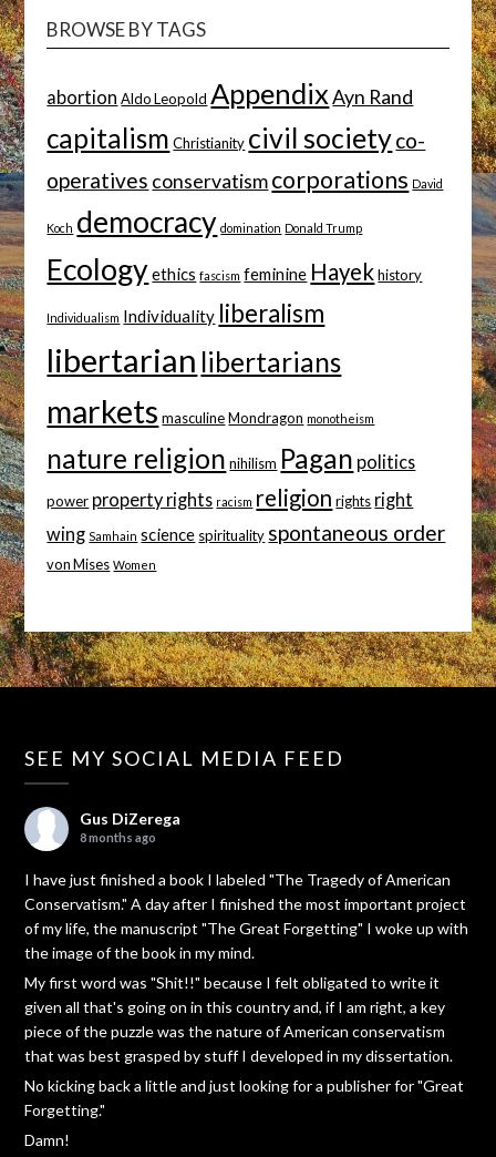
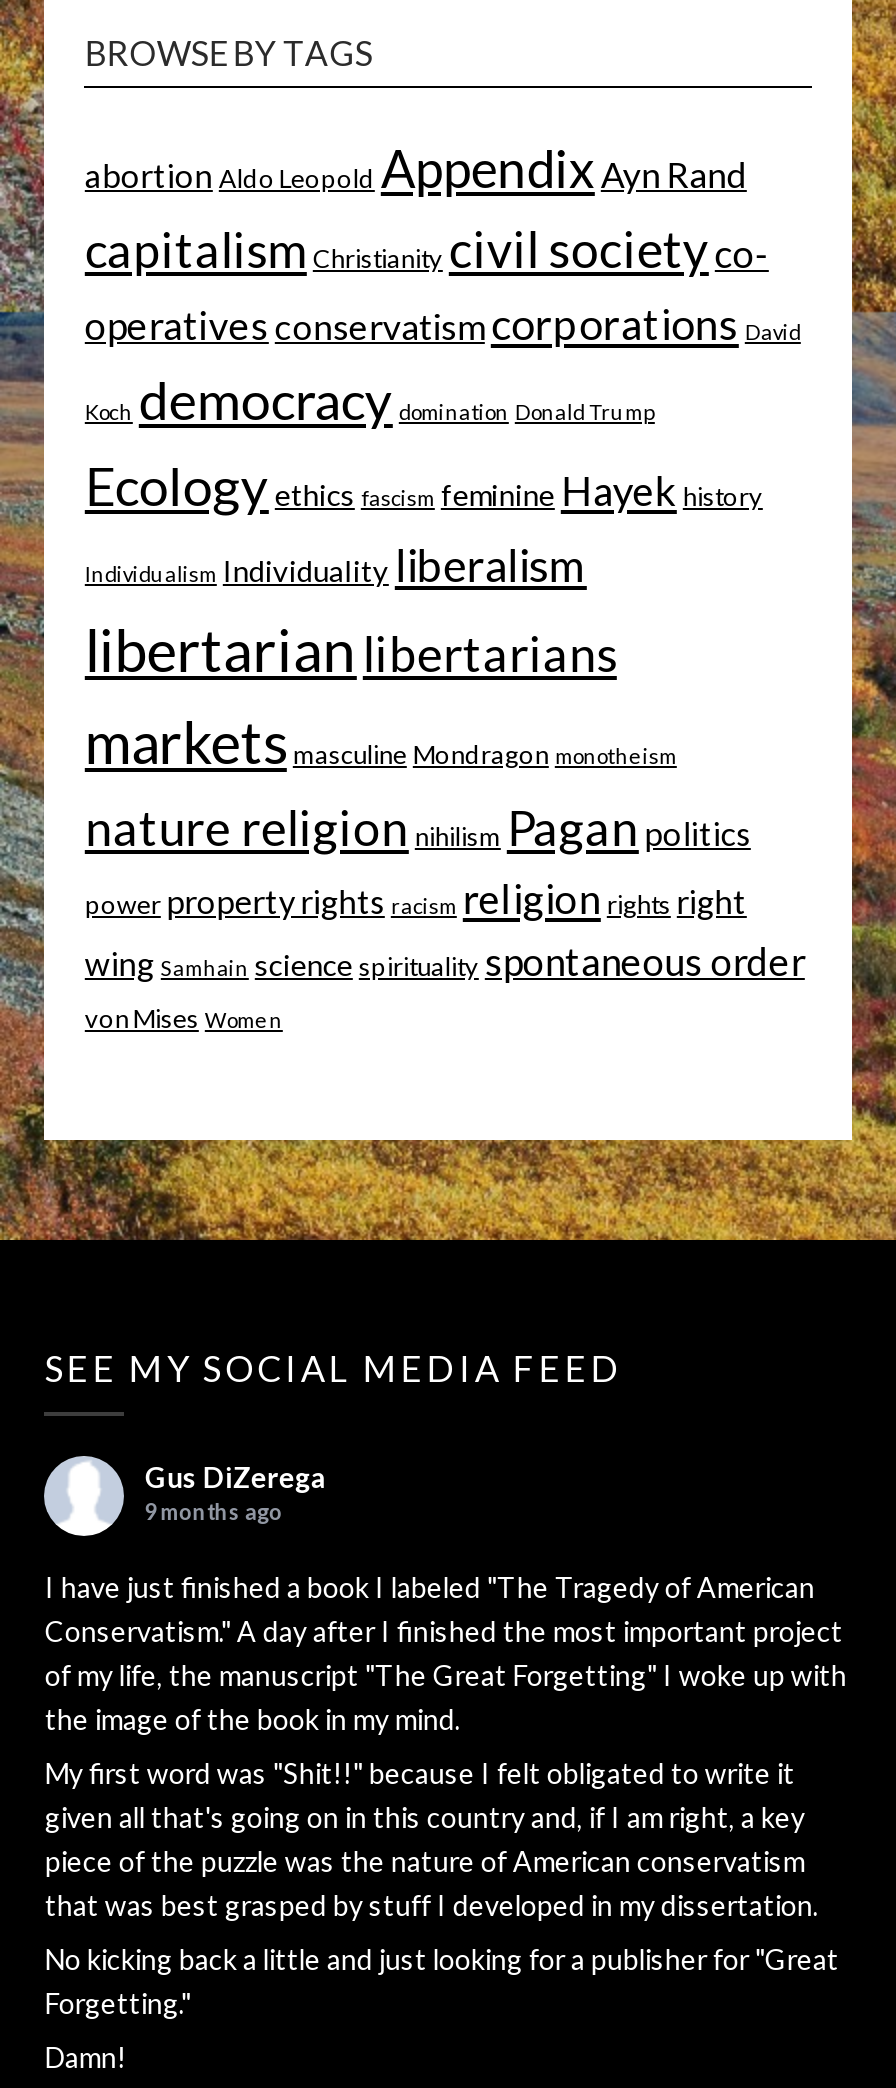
[80,830,157,844] 8 months ago -> [145,1497,283,1523] 9 months ago

